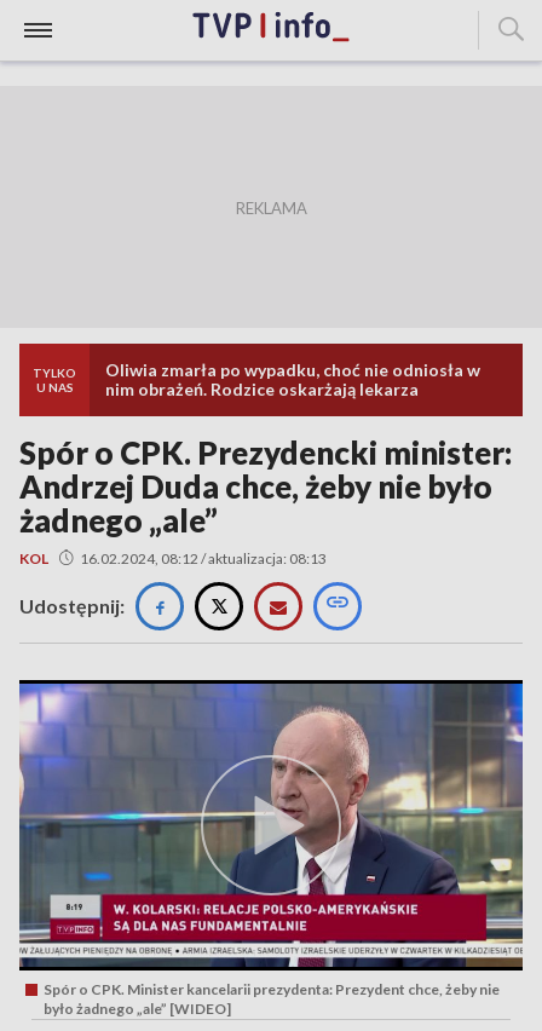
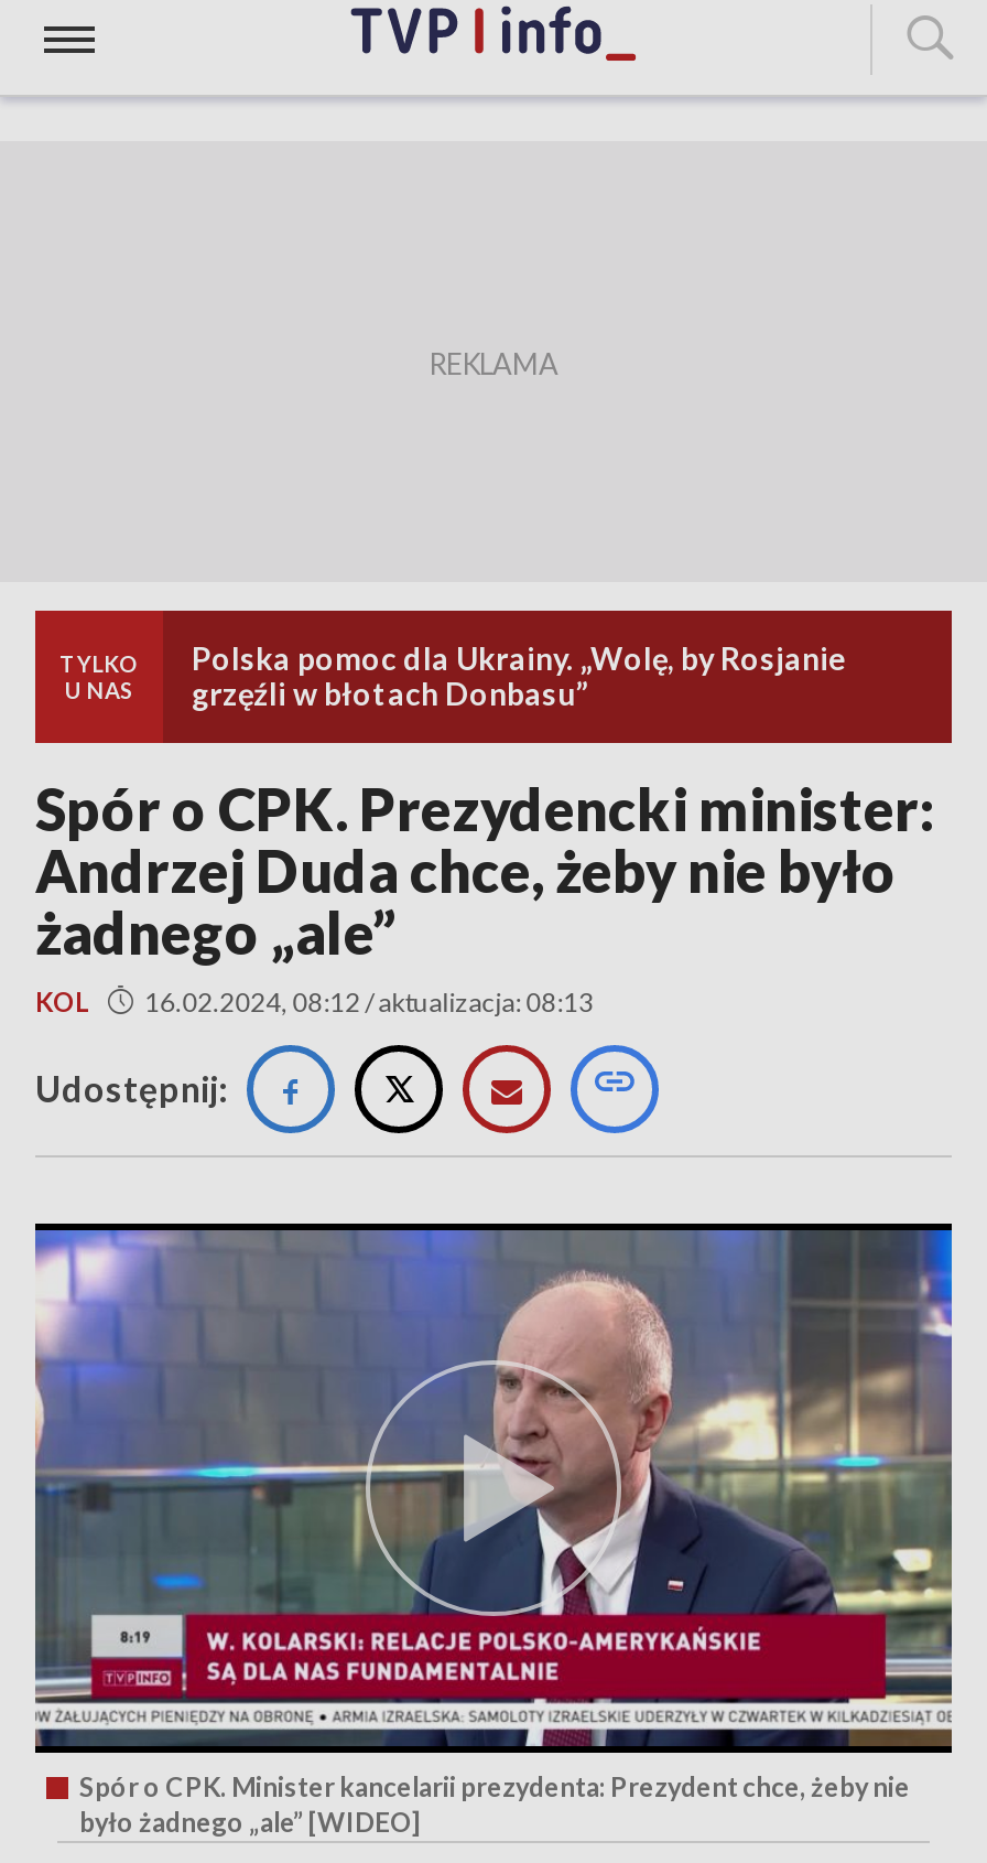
[105,359,480,399] Oliwia zmarła po wypadku, choć nie odniosła w | nim obrażeń. Rodzice oskarżają lekarza -> [192,639,846,712] Polska pomoc dla Ukrainy. „Wolę, by Rosjanie | grzęźli w błotach Donbasu”

